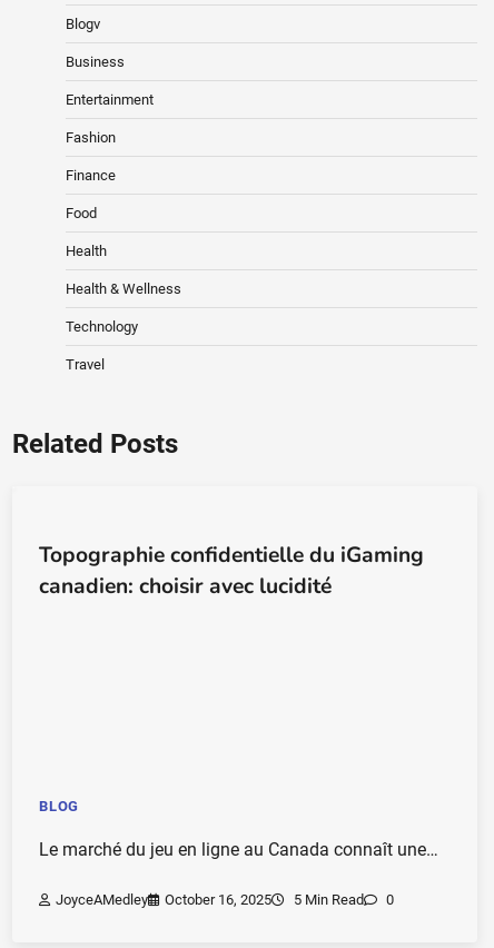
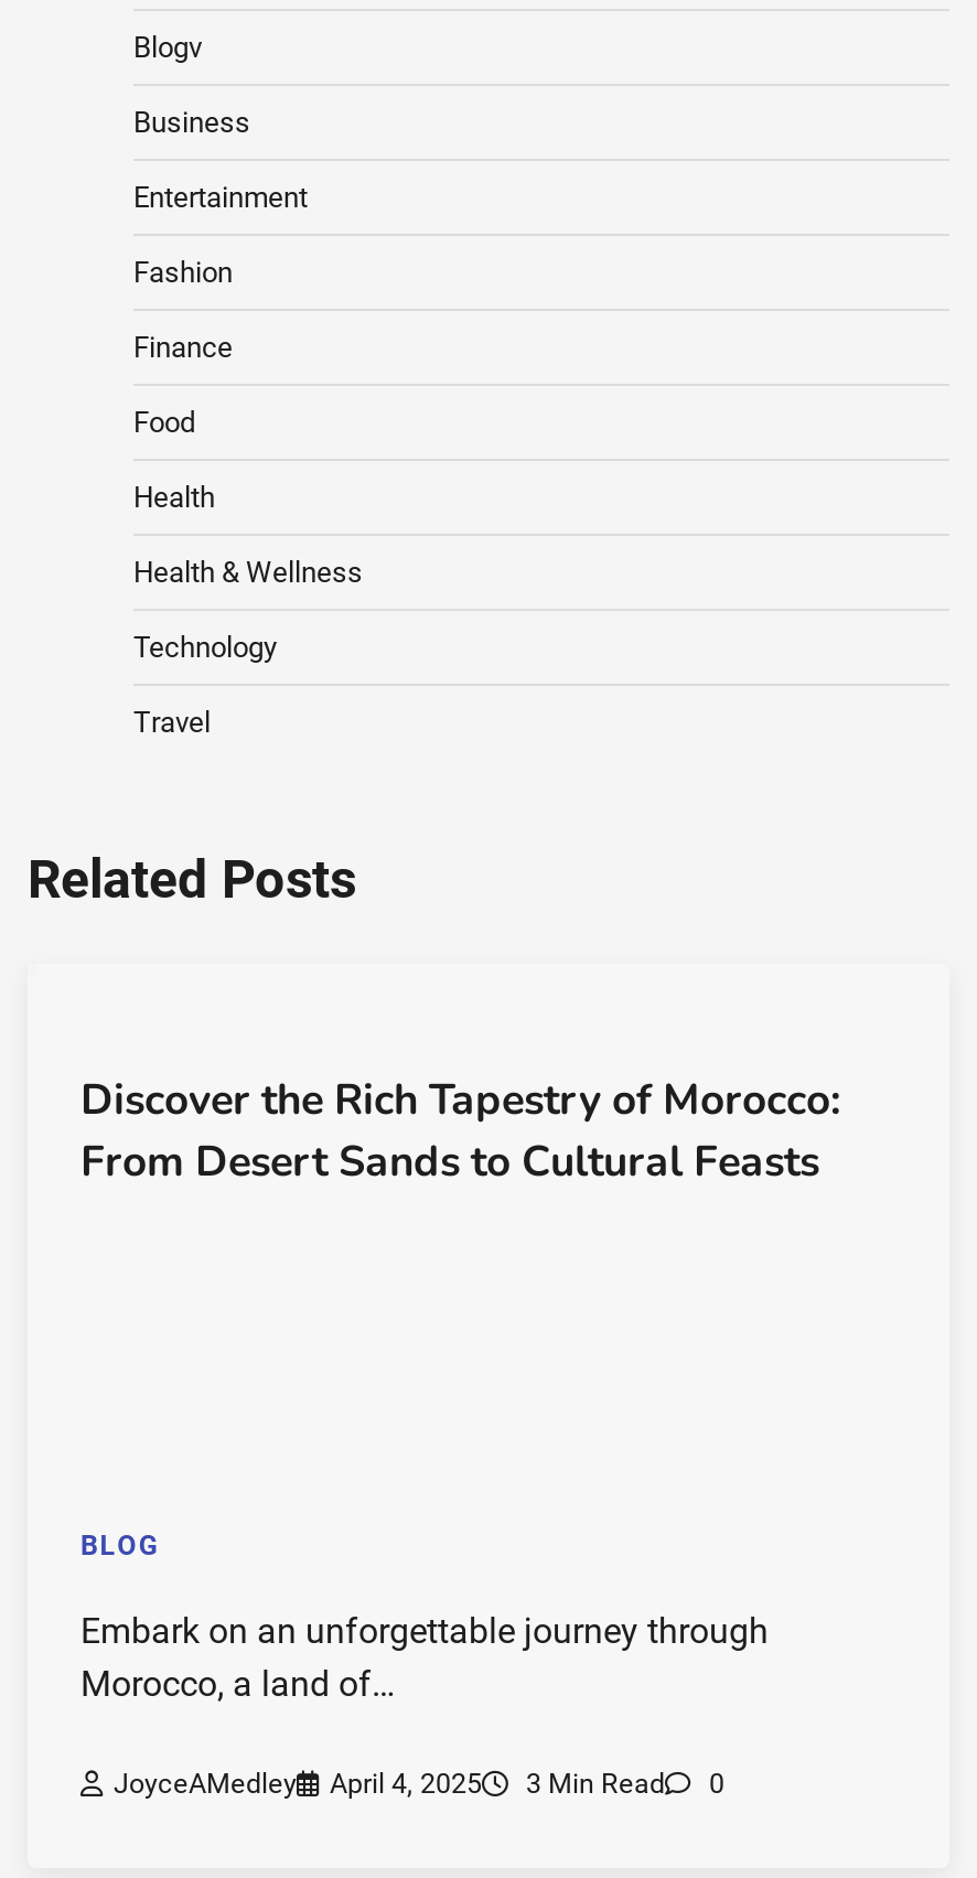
[39,540,424,600] Topographie confidentielle du iGaming | canadien: choisir avec lucidité -> [80,1071,841,1190] Discover the Rich Tapestry of Morocco: | From Desert Sands to Cultural Feasts
moved [39,798,79,814] -> [80,1528,160,1561]: BLOG
[39,839,438,860] Le marché du jeu en ligne au Canada connaît une… -> [80,1610,769,1704] Embark on an unforgettable journey through | Morocco, a land of…
[165,891,364,908] October 16, 2025 | 5 Min Read -> [330,1766,665,1799] April 4, 2025 | 3 Min Read

